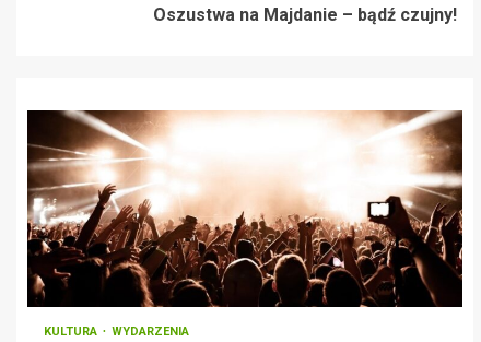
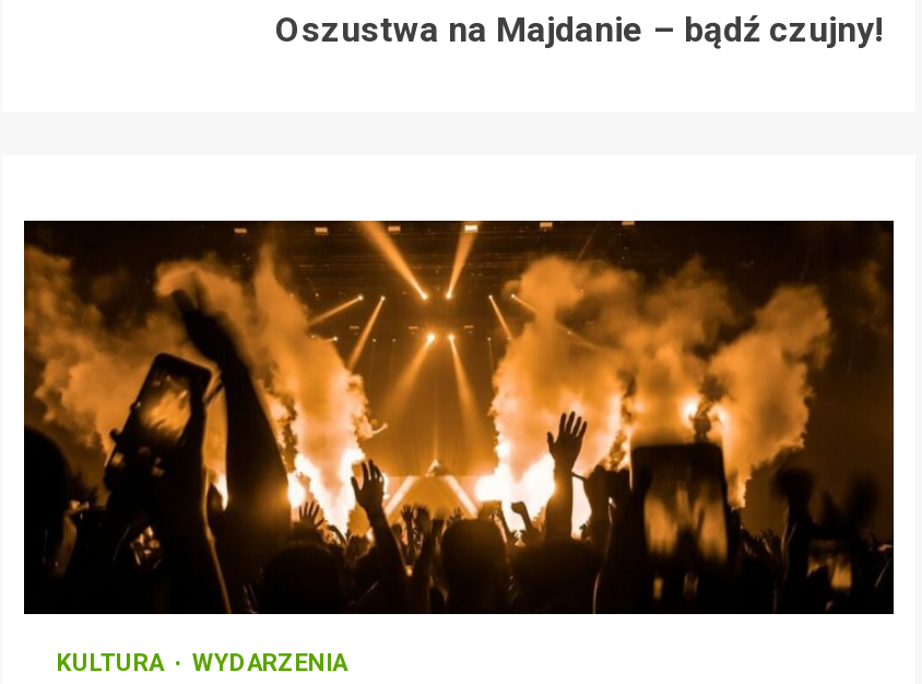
[26,109,464,308] [image] -> [24,219,896,616] [image]

